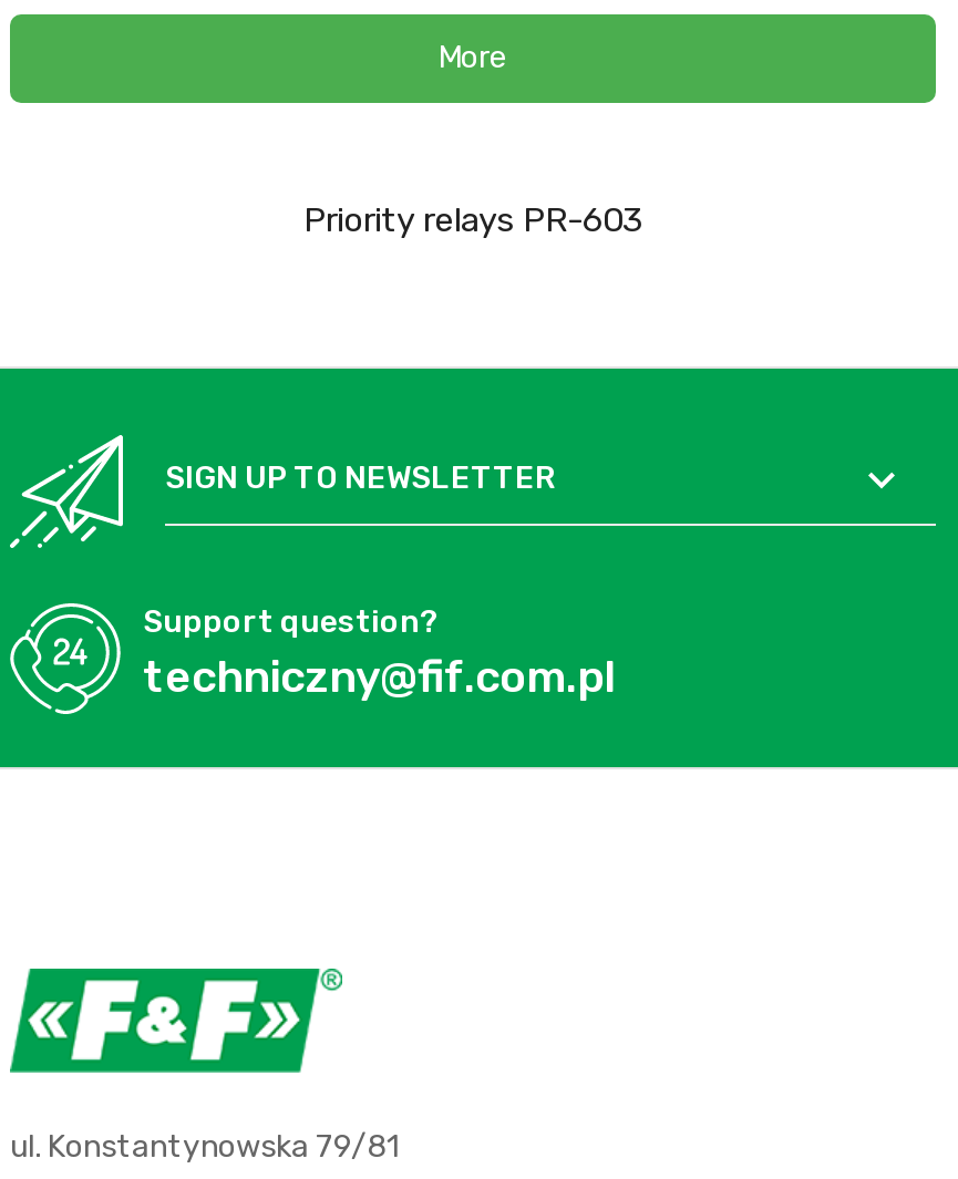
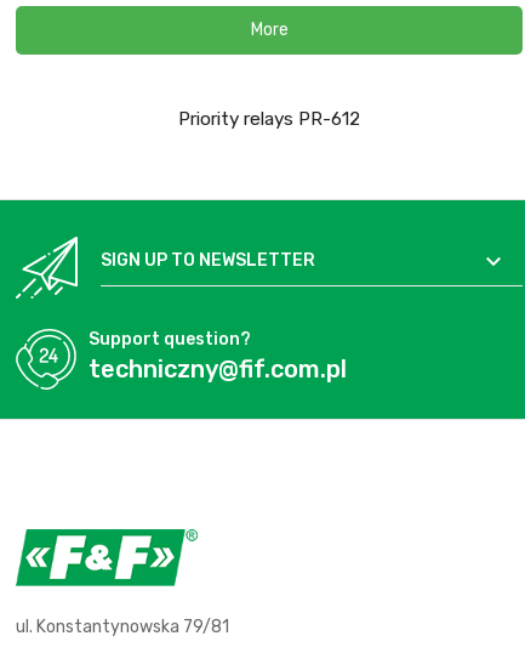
[303,200,642,240] Priority relays PR-603 -> [178,108,360,130] Priority relays PR-612

